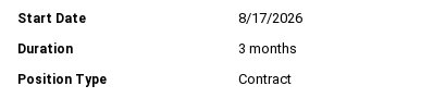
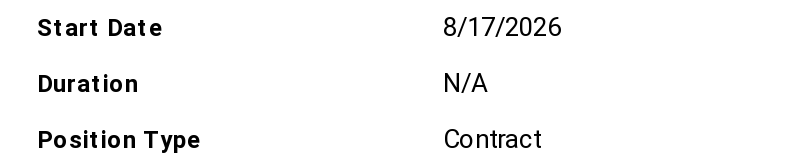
[238,40,297,56] 3 months -> [443,67,487,97] N/A

